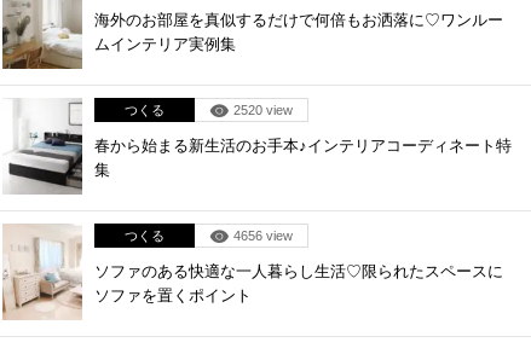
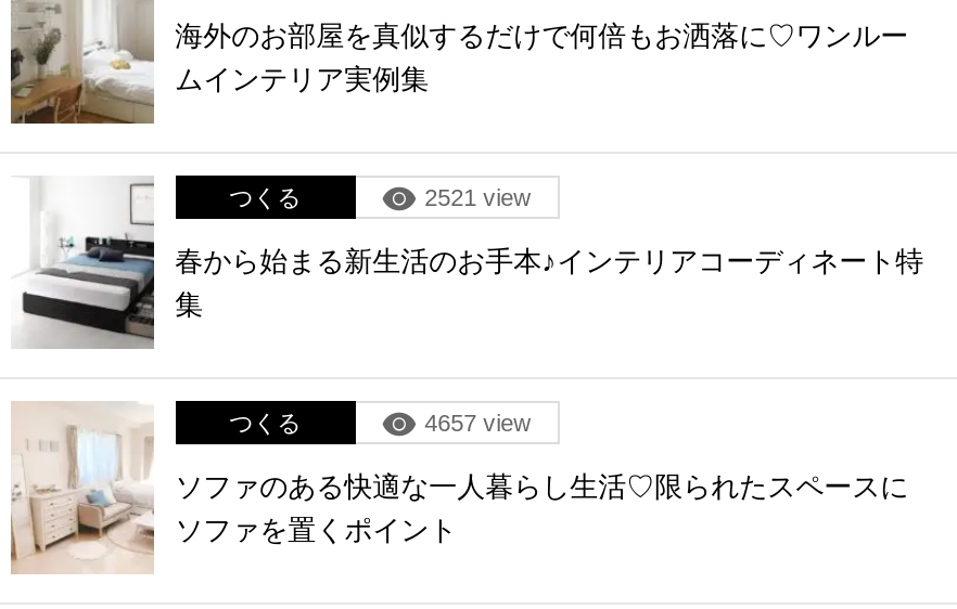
[233,103,292,117] 2520 view -> [424,184,531,210] 2521 view
[233,228,292,243] 4656 view -> [424,410,531,436] 4657 view

